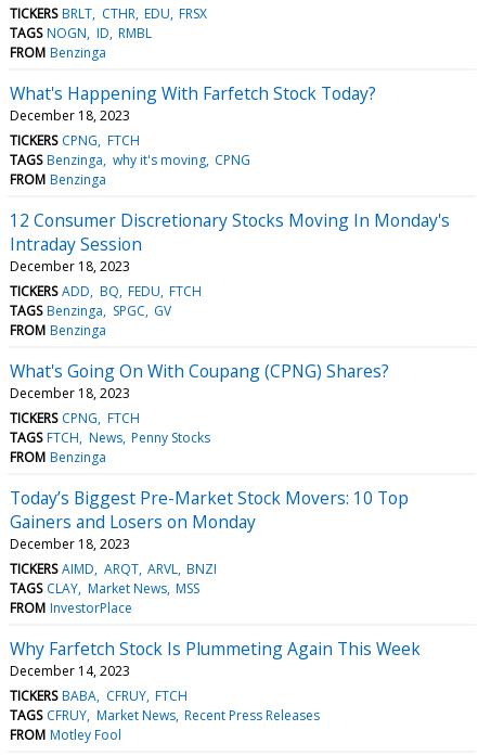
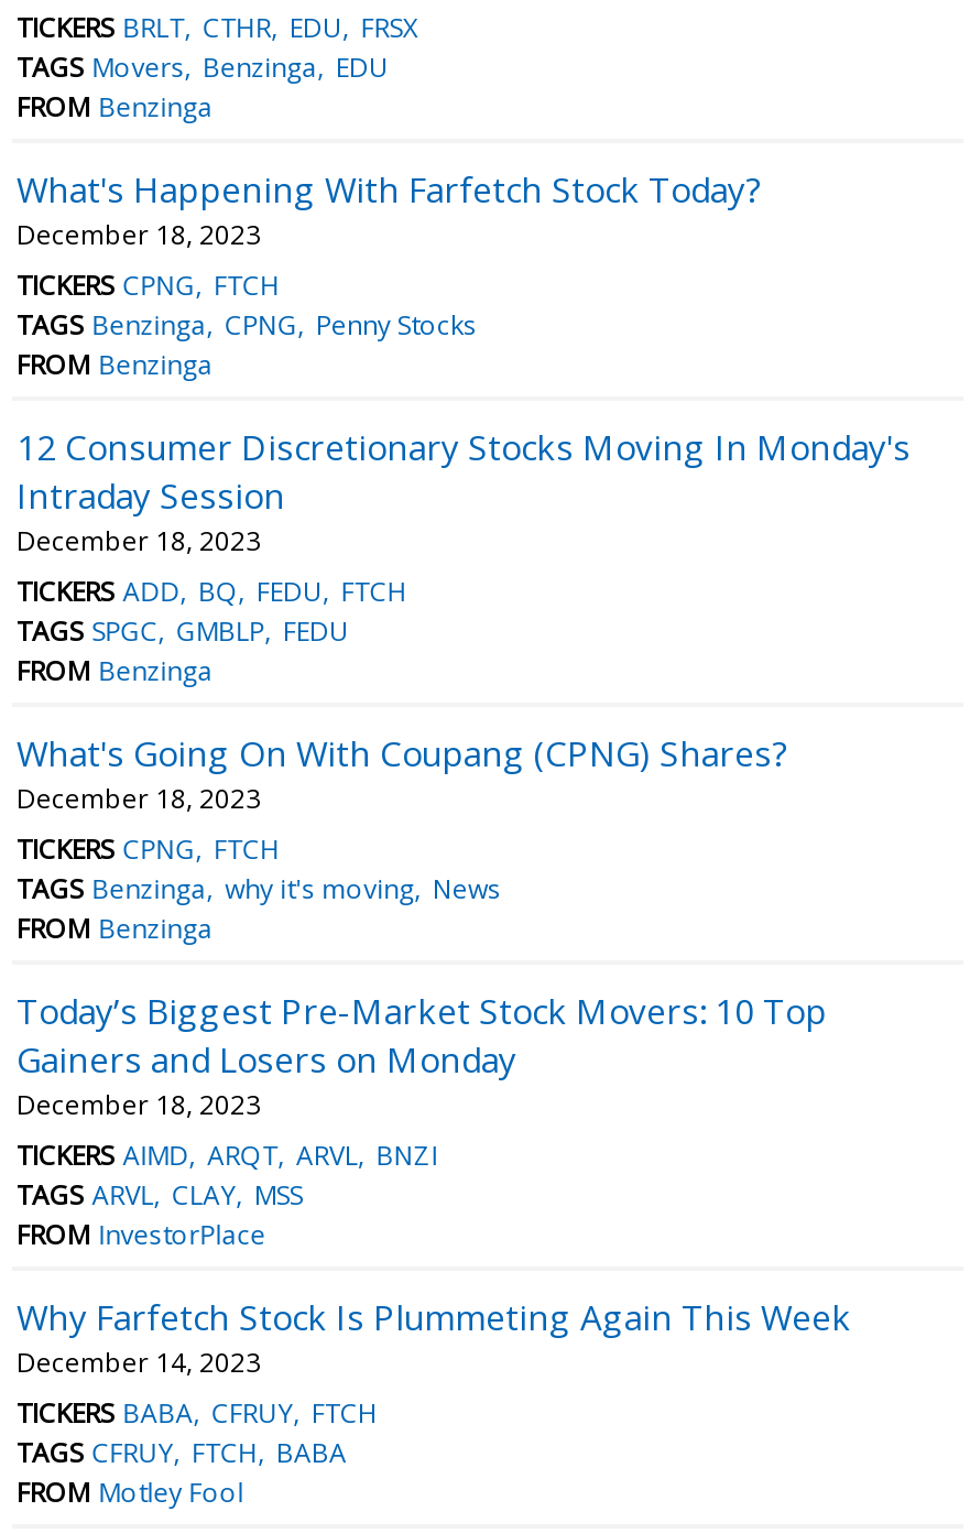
[10,24,152,42] TAGS NOGN ID RMBL -> [17,48,388,86] TAGS Movers Benzinga EDU
[10,151,250,169] TAGS Benzinga why it's moving CPNG -> [17,306,477,343] TAGS Benzinga CPNG Penny Stocks
[10,301,171,320] TAGS Benzinga SPGC GV -> [17,612,349,650] TAGS SPGC GMBLP FEDU
[10,428,210,447] TAGS FTCH News Penny Stocks -> [17,870,501,907] TAGS Benzinga why it's moving News
[10,579,199,598] TAGS CLAY Market News MSS -> [17,1176,303,1213] TAGS ARVL CLAY MSS
[10,706,320,724] TAGS CFRUY Market News Recent Press Releases -> [17,1434,347,1471] TAGS CFRUY FTCH BABA

